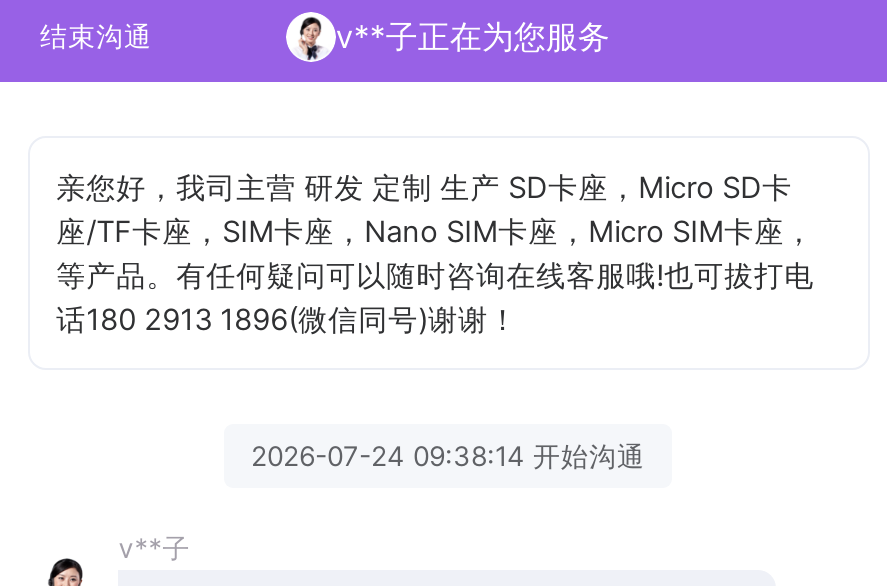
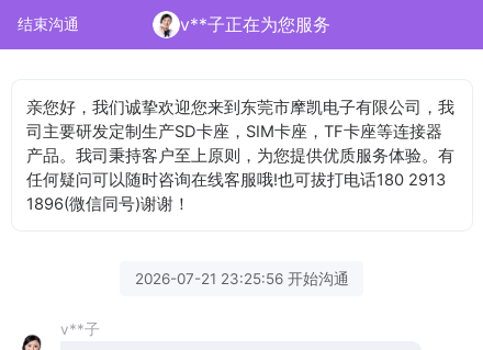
[56,169,814,337] 亲您好，我司主营 研发 定制 生产 SD卡座，Micro SD卡 | 座/TF卡座，SIM卡座，Nano SIM卡座，Micro SIM卡座， | 等产品。有任何疑问可以随时咨询在线客服哦!也可拔打电 | 话180 2913 1896(微信同号)谢谢！ -> [26,97,455,214] 亲您好，我们诚挚欢迎您来到东莞市摩凯电子有限公司，我 | 司主要研发定制生产SD卡座，SIM卡座，TF卡座等连接器 | 产品。我司秉持客户至上原则，为您提供优质服务体验。有 | 任何疑问可以随时咨询在线客服哦!也可拔打电话180 2913 | 1896(微信同号)谢谢！
[251,440,645,472] 2026-07-24 09:38:14 开始沟通 -> [134,270,349,287] 2026-07-21 23:25:56 开始沟通

